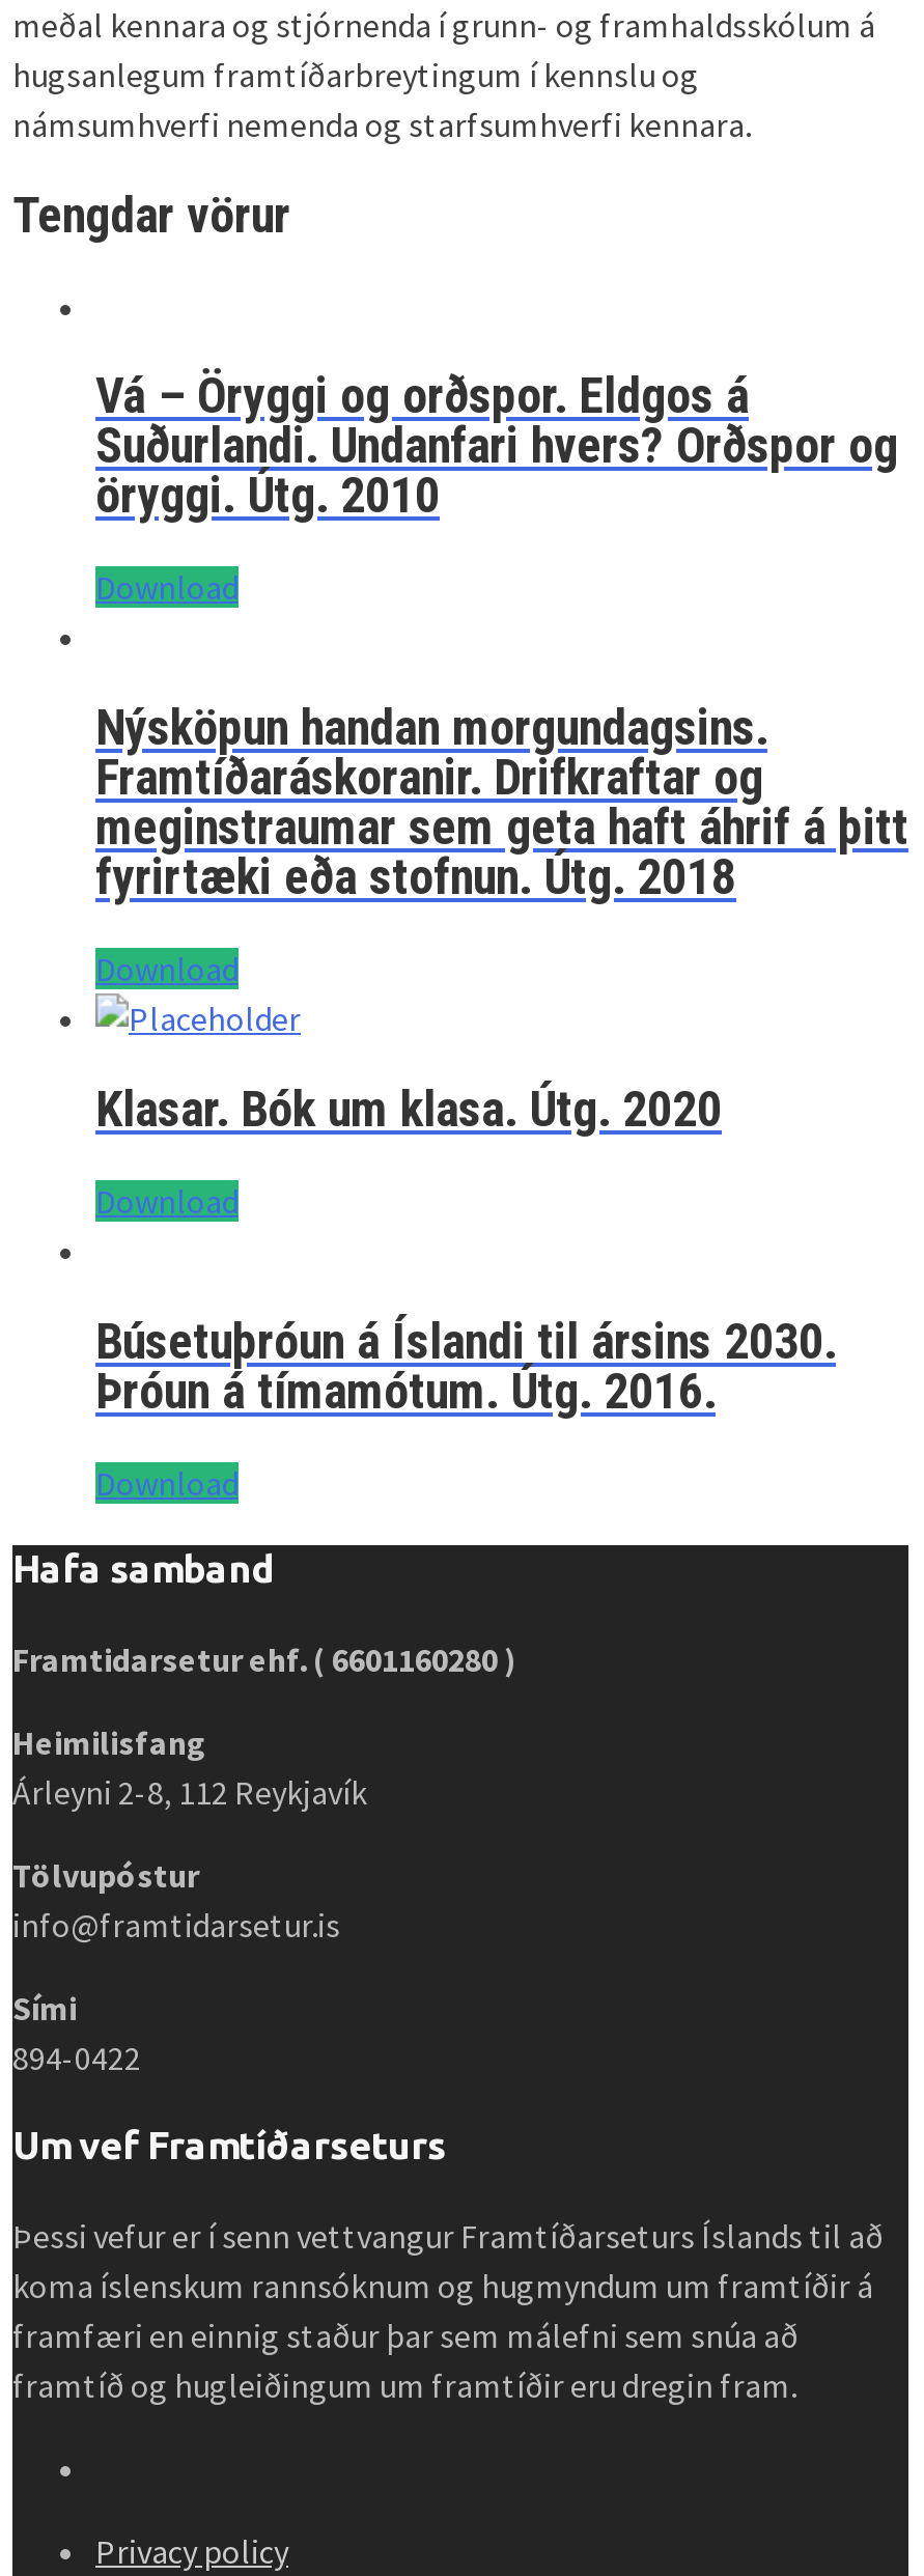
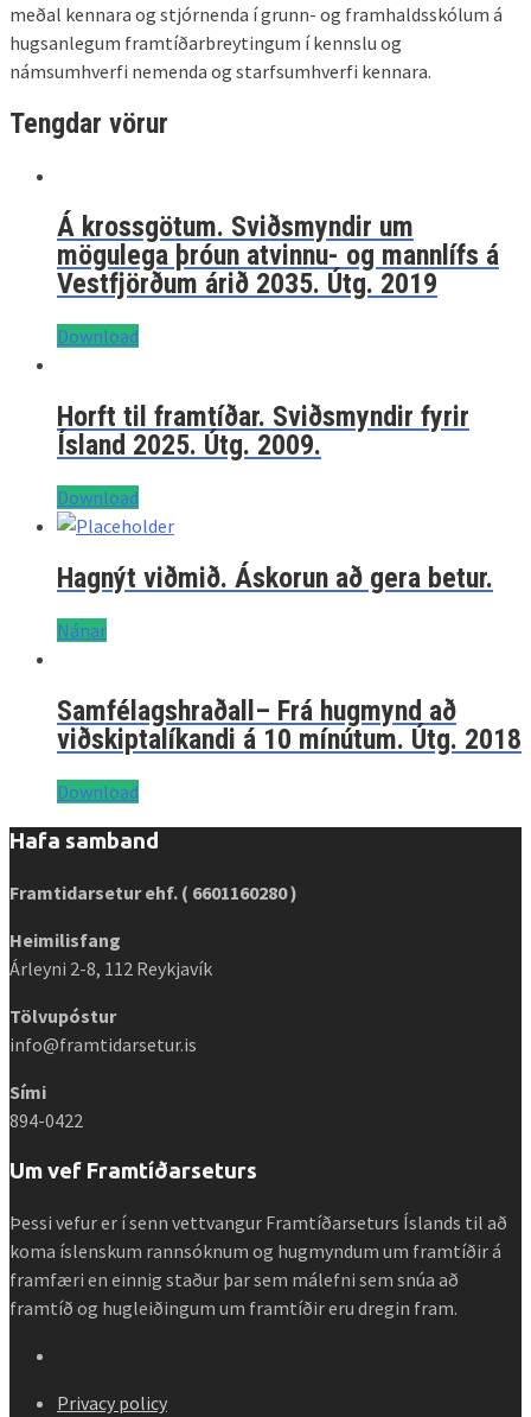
[95,368,898,526] Vá – Öryggi og orðspor. Eldgos á | Suðurlandi. Undanfari hvers? Orðspor og | öryggi. Útg. 2010 -> [57,211,499,301] Á krossgötum. Sviðsmyndir um | mögulega þróun atvinnu- og mannlífs á | Vestfjörðum árið 2035. Útg. 2019
[95,699,908,907] Nýsköpun handan morgundagsins. | Framtíðaráskoranir. Drifkraftar og | meginstraumar sem geta haft áhrif á þitt | fyrirtæki eða stofnun. Útg. 2018 -> [57,400,469,462] Horft til framtíðar. Sviðsmyndir fyrir | Ísland 2025. Útg. 2009.
[95,1081,722,1139] Klasar. Bók um klasa. Útg. 2020 -> [57,561,493,595] Hagnýt viðmið. Áskorun að gera betur.
[95,1180,239,1221] Download -> [57,618,107,642] Nánar
[95,1312,836,1420] Búsetuþróun á Íslandi til ársins 2030. | Þróun á tímamótum. Útg. 2016. -> [57,694,522,756] Samfélagshraðall– Frá hugmynd að | viðskiptalíkandi á 10 mínútum. Útg. 2018

